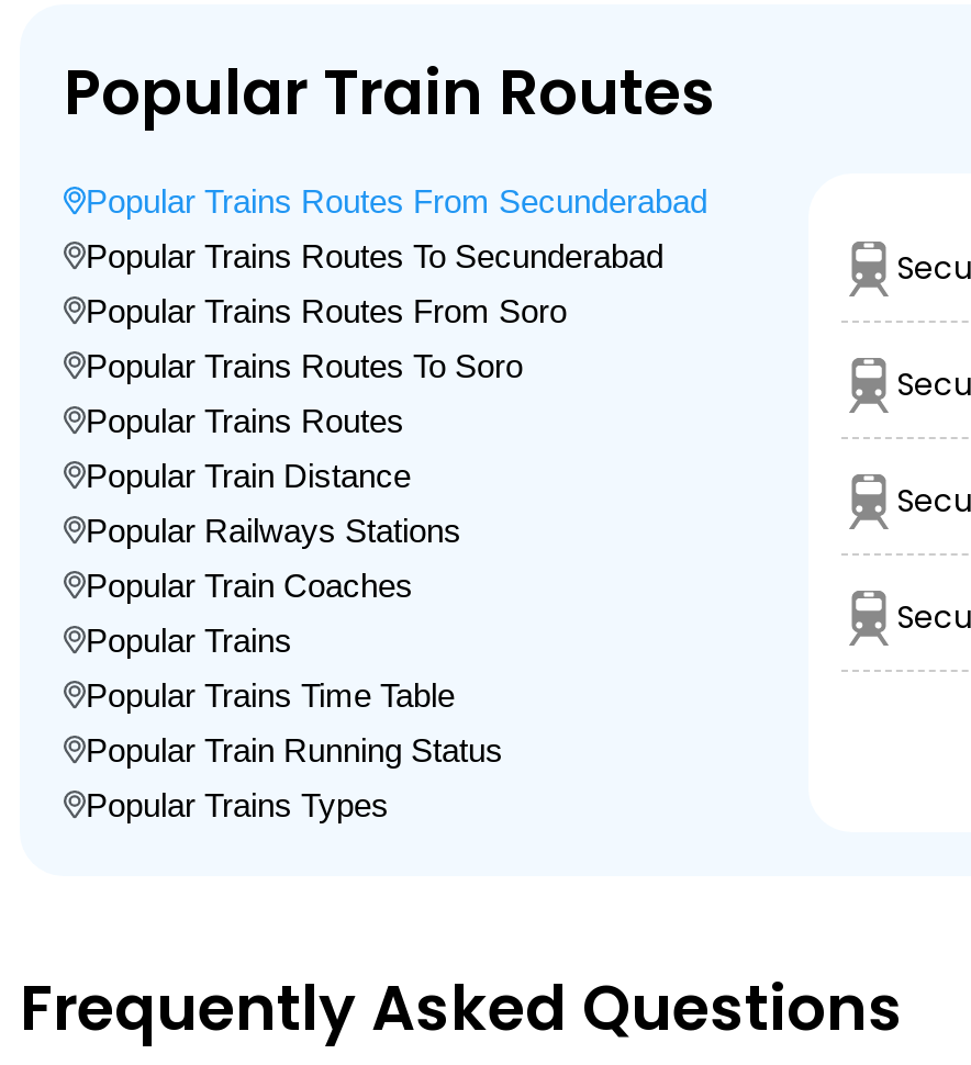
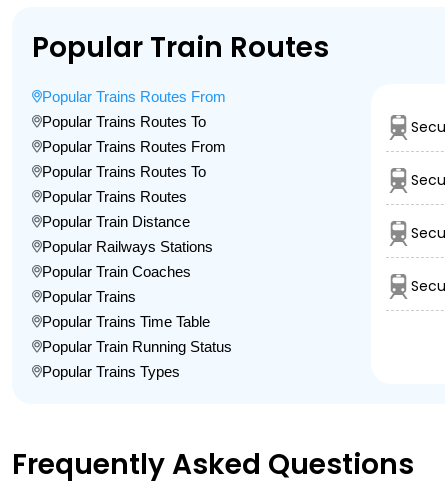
[86,182,707,220] Popular Trains Routes From Secunderabad -> [42,88,226,105] Popular Trains Routes From
[86,237,663,274] Popular Trains Routes To Secunderabad -> [42,113,206,130] Popular Trains Routes To
[86,292,567,329] Popular Trains Routes From Soro -> [42,138,226,155] Popular Trains Routes From
[86,347,523,384] Popular Trains Routes To Soro -> [42,163,206,180] Popular Trains Routes To

